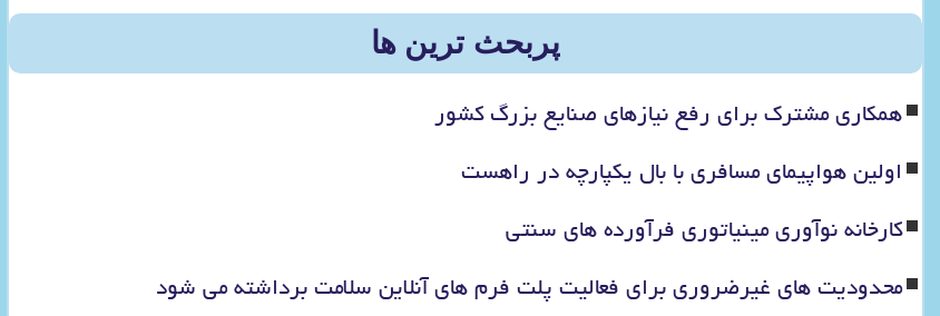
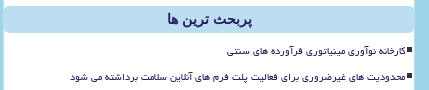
[434,90,902,192] همکاری مشترک برای رفع نیازهای صنایع بزرگ کشور | اولین هواپیمای مسافری با بال یکپارچه در راهست -> none

